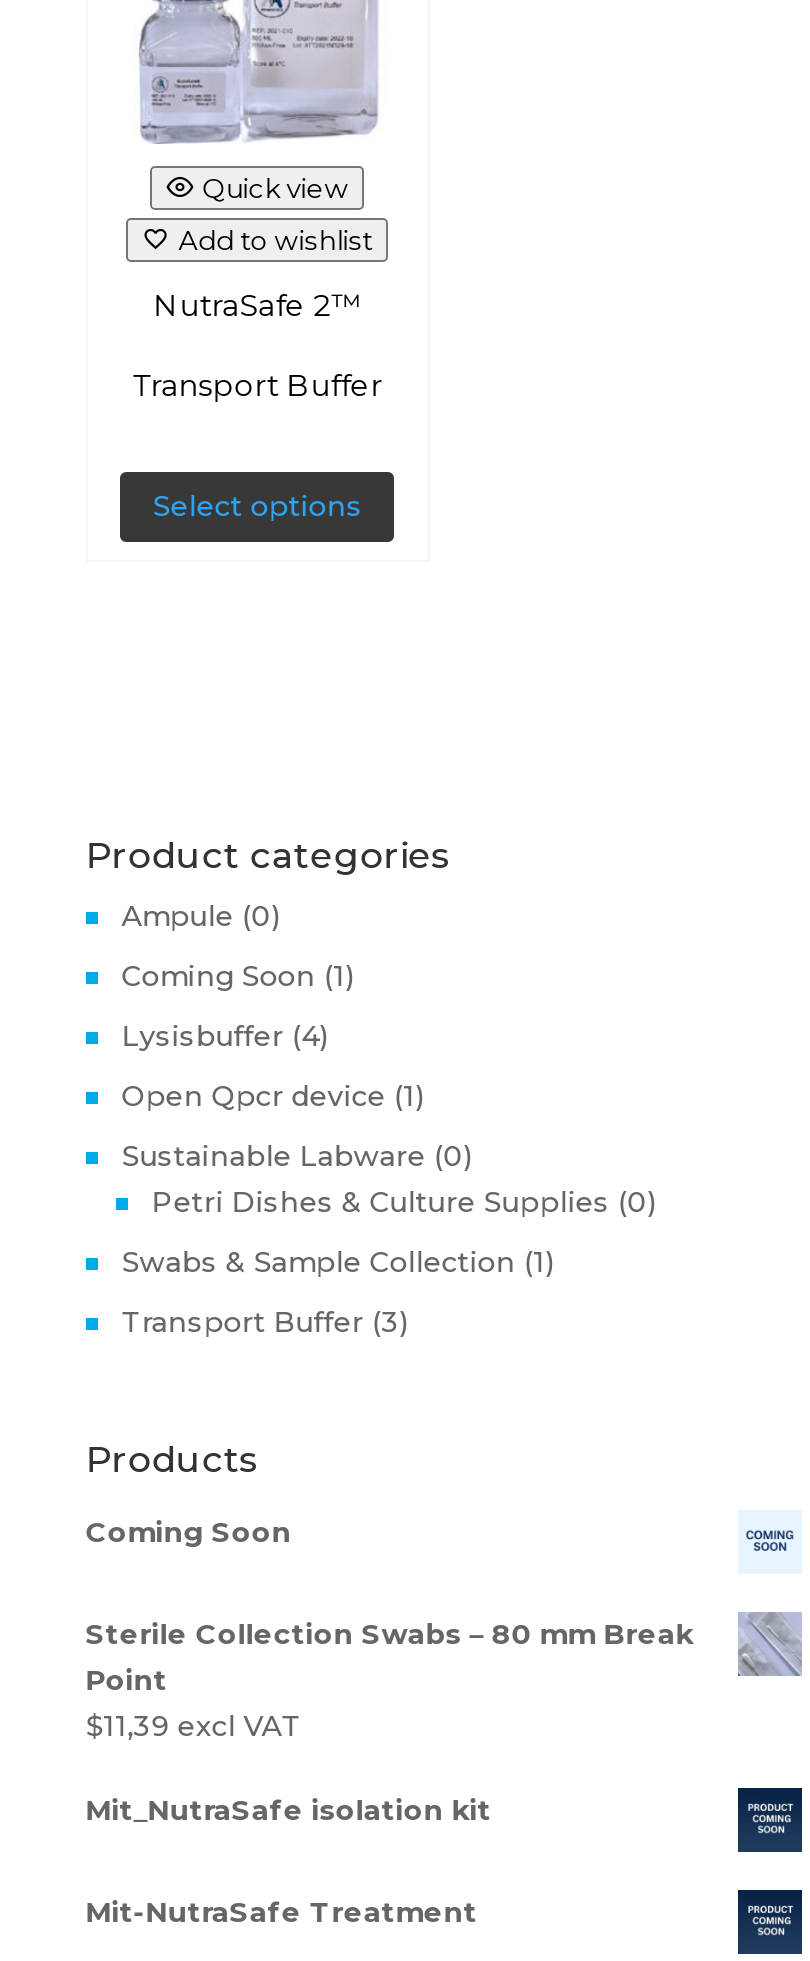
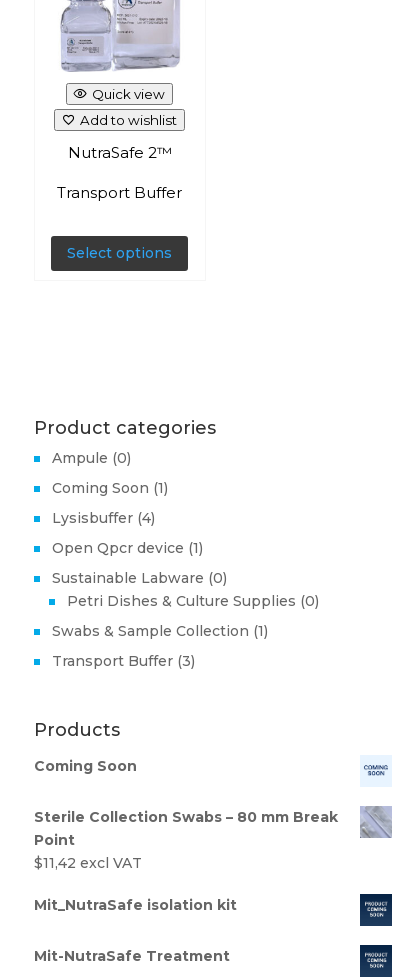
[86,1708,302,1744] $11,39 excl VAT -> [34,854,142,872] $11,42 excl VAT

